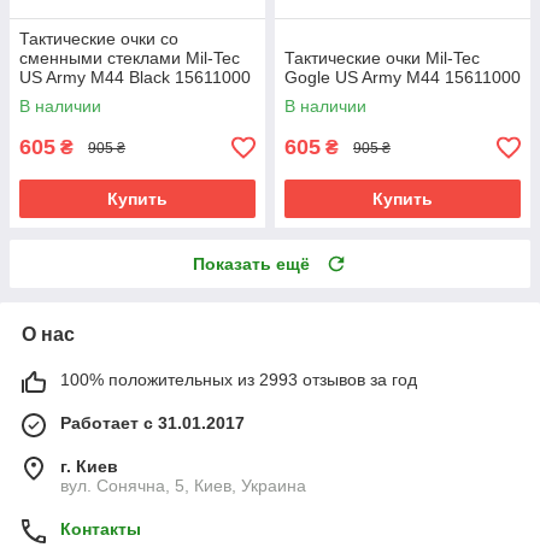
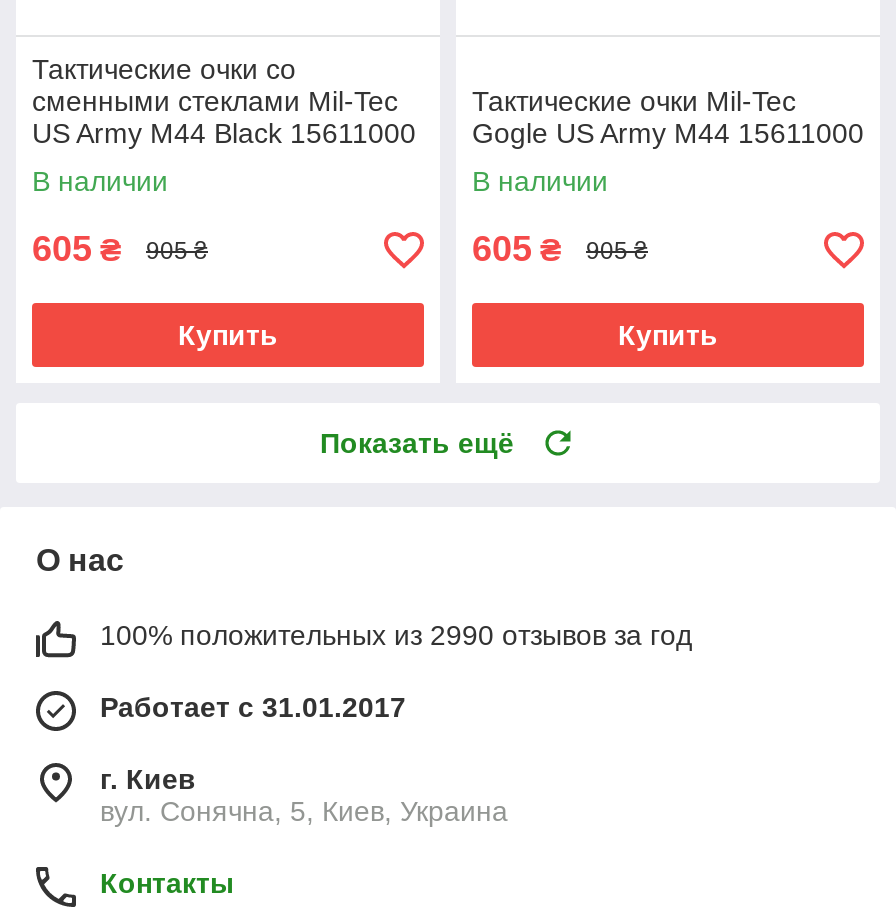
[60,370,417,390] 100% положительных из 2993 отзывов за год -> [100,620,692,652] 100% положительных из 2990 отзывов за год

